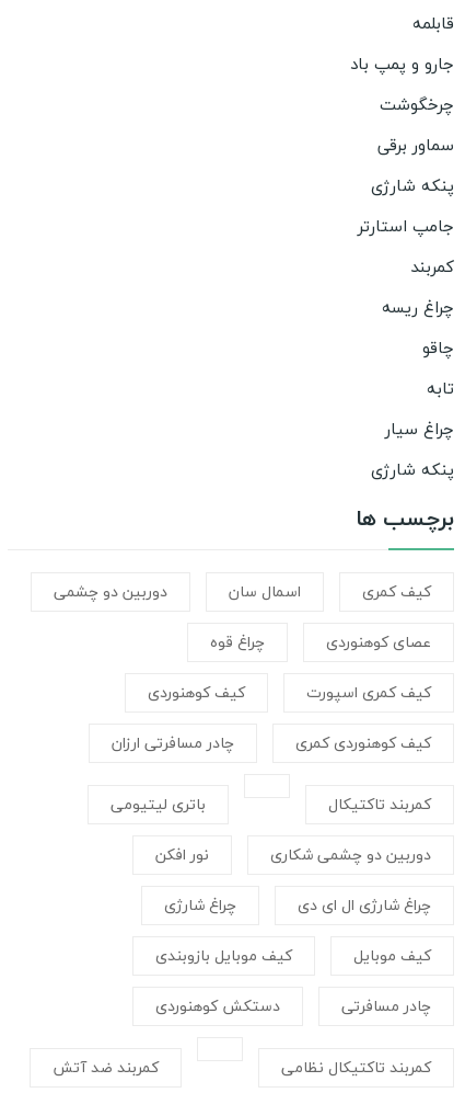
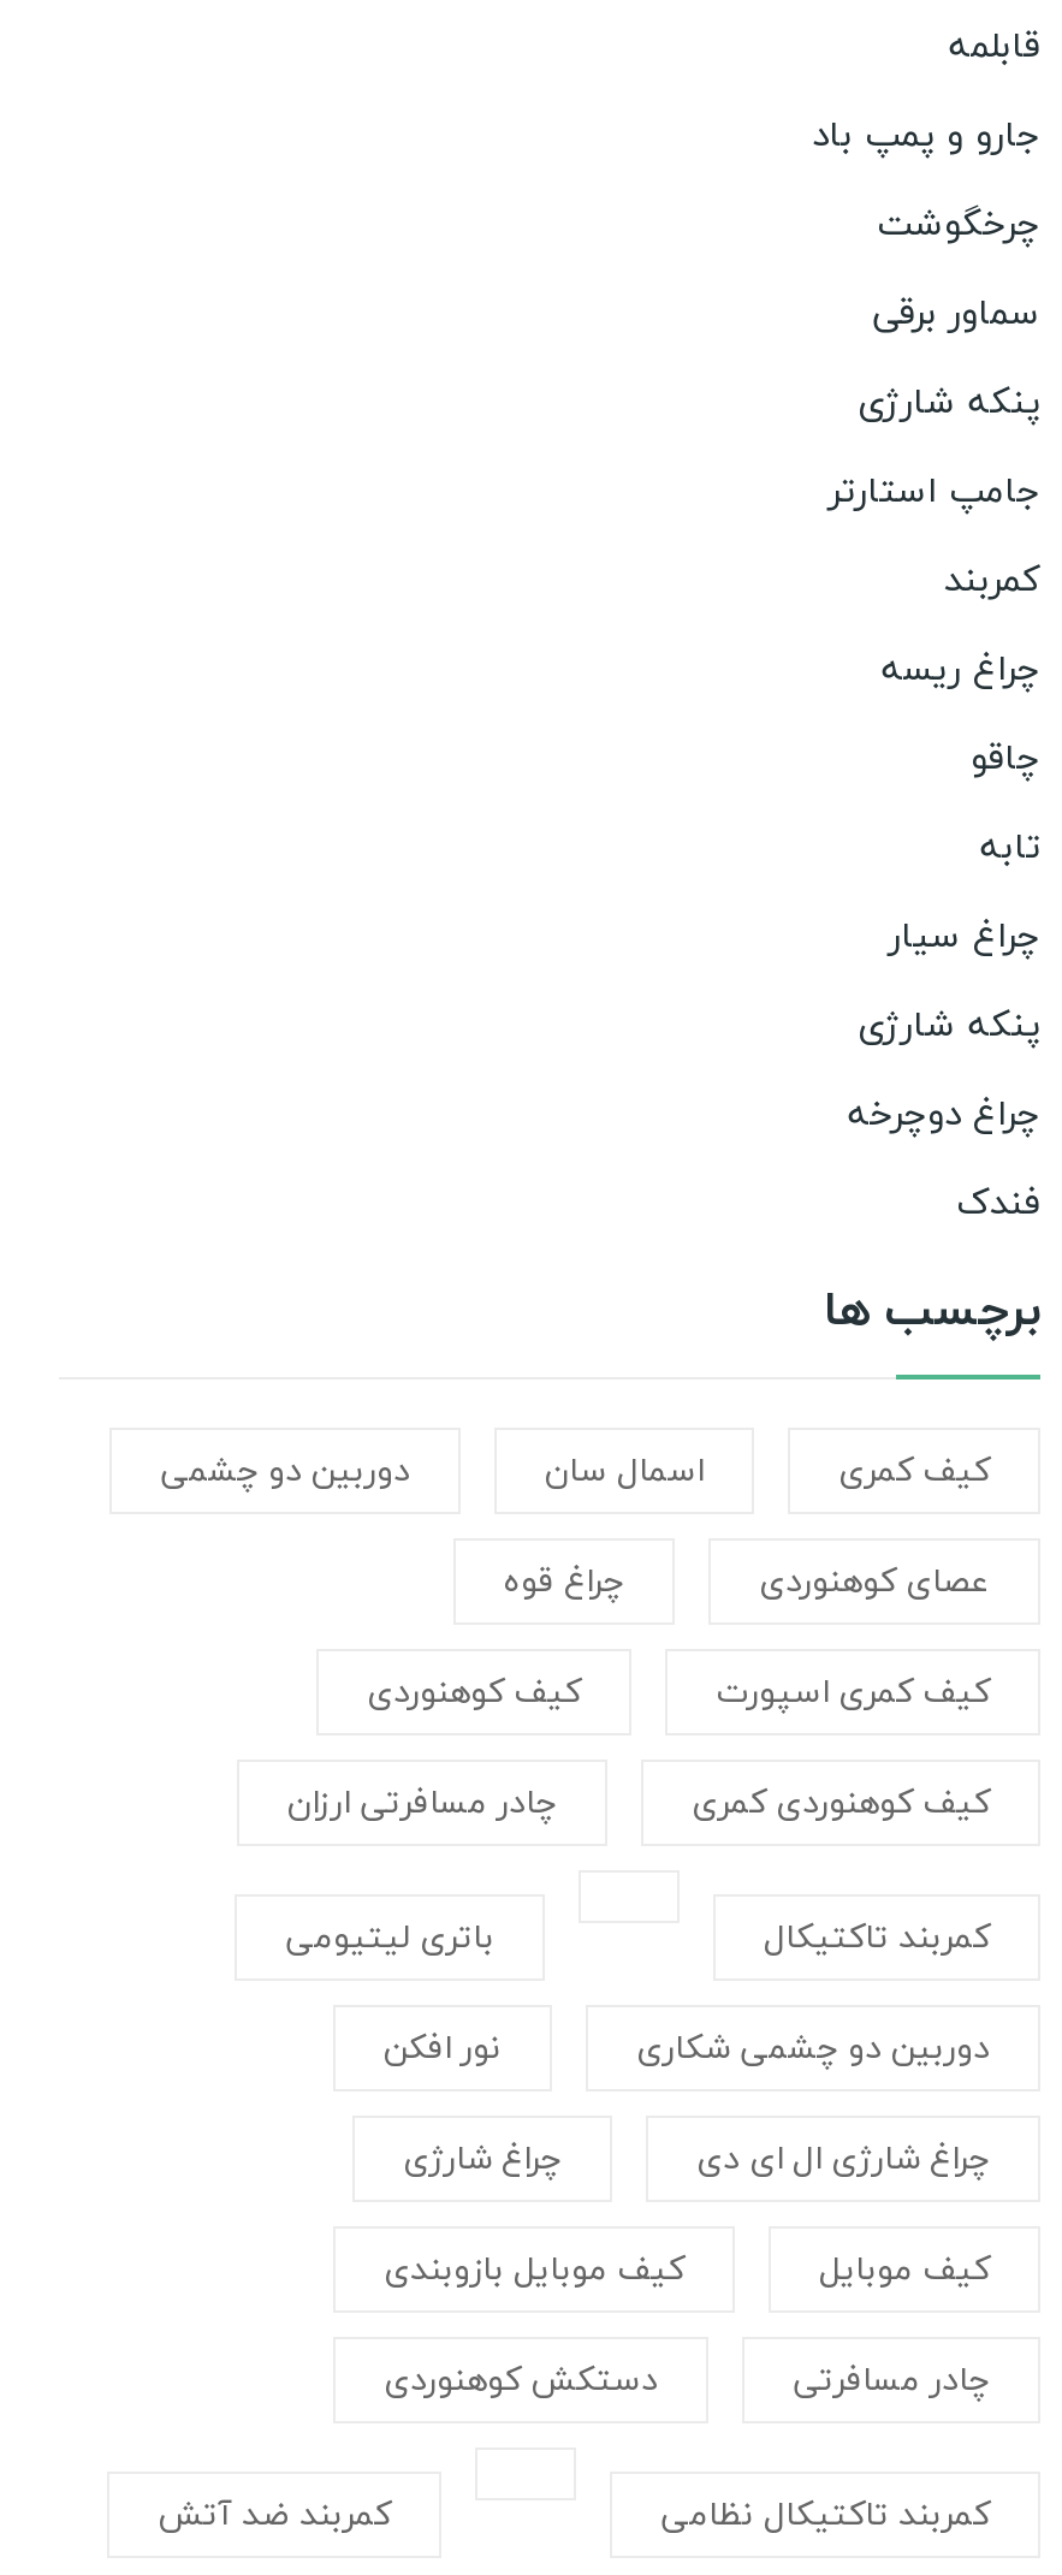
none -> [848,1081,1040,1233] چراغ دوچرخه | فندک

